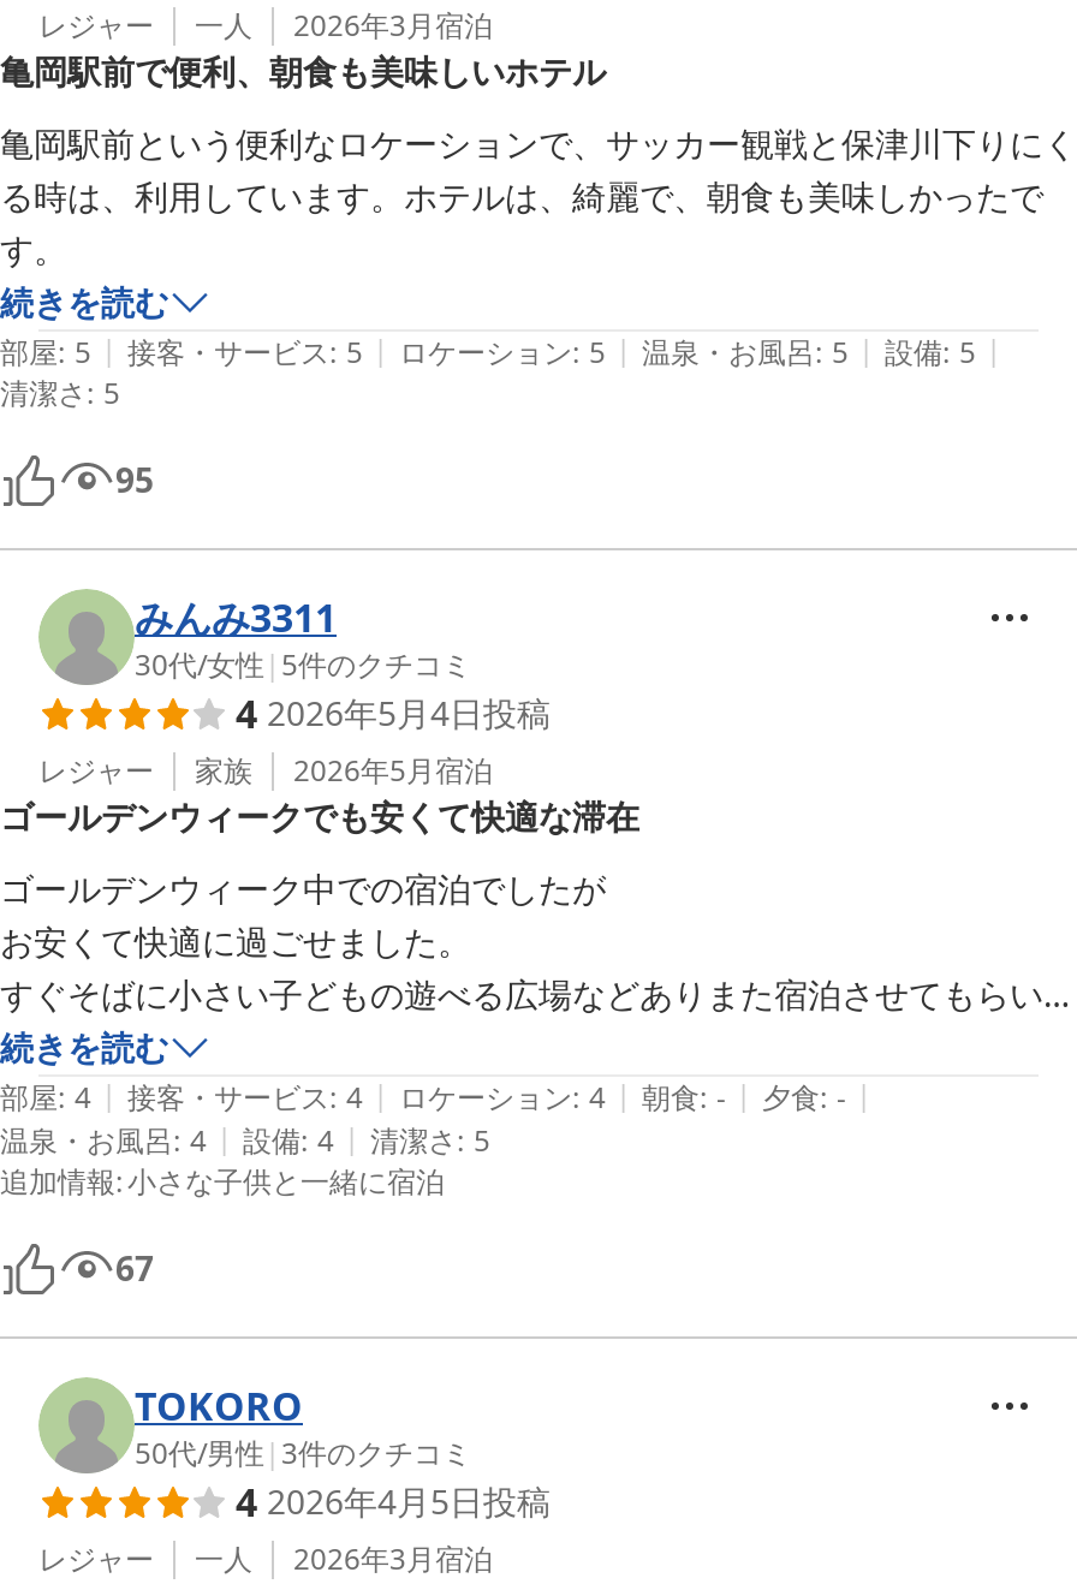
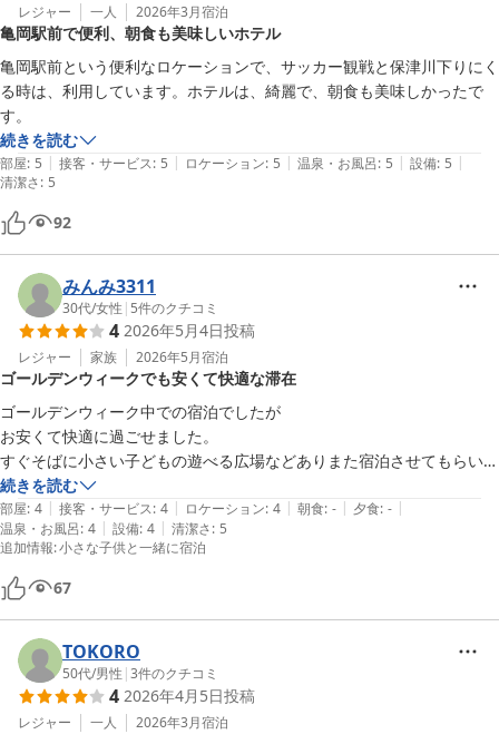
[115,457,154,502] 95 -> [53,212,71,233] 92

